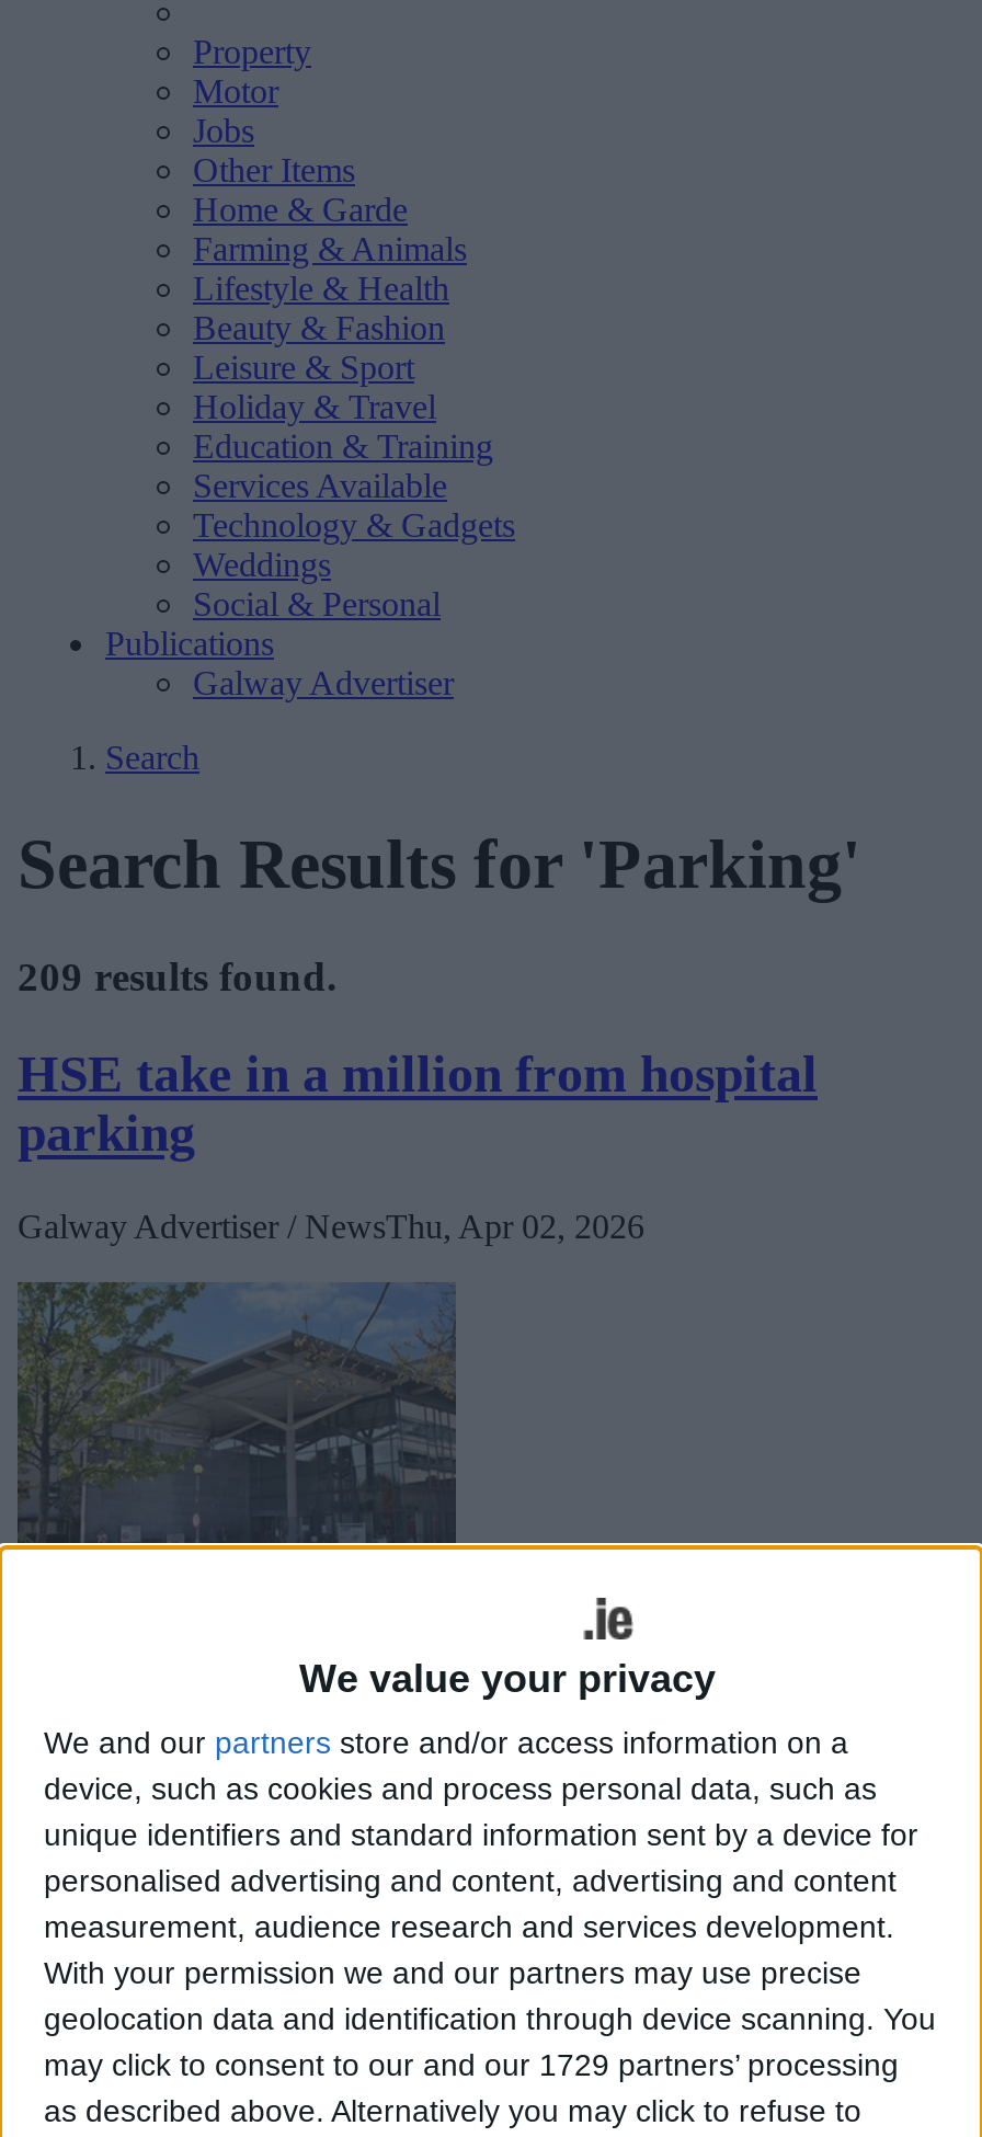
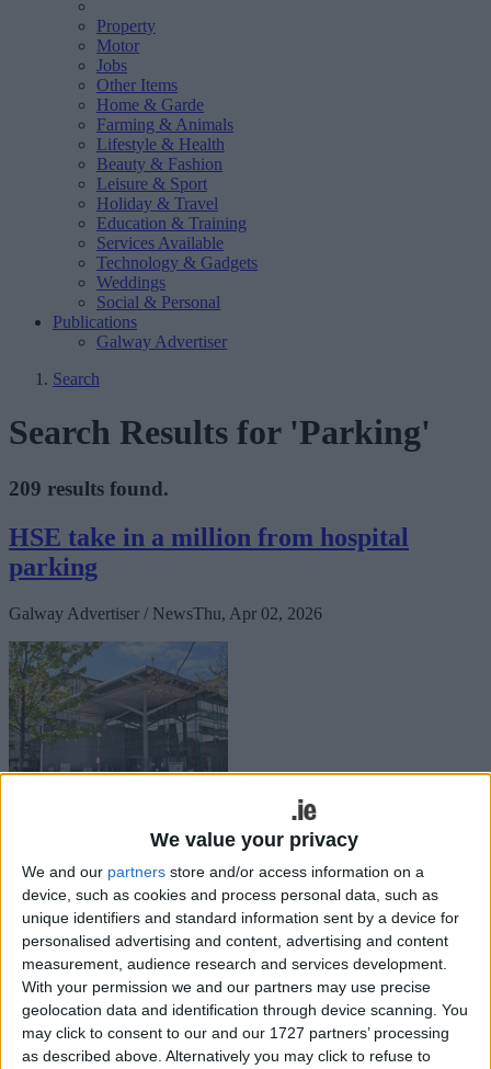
[44,2046,899,2081] may click to consent to our and our 1729 partners’ processing -> [22,1024,449,1041] may click to consent to our and our 1727 partners’ processing

